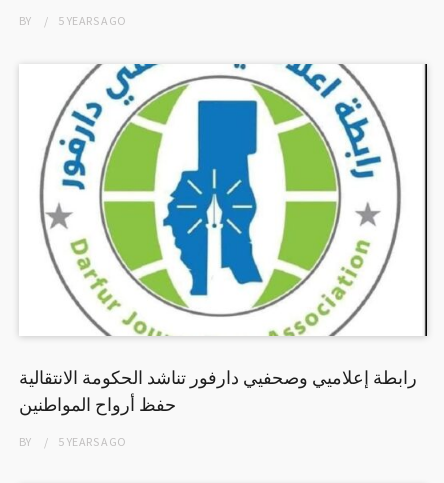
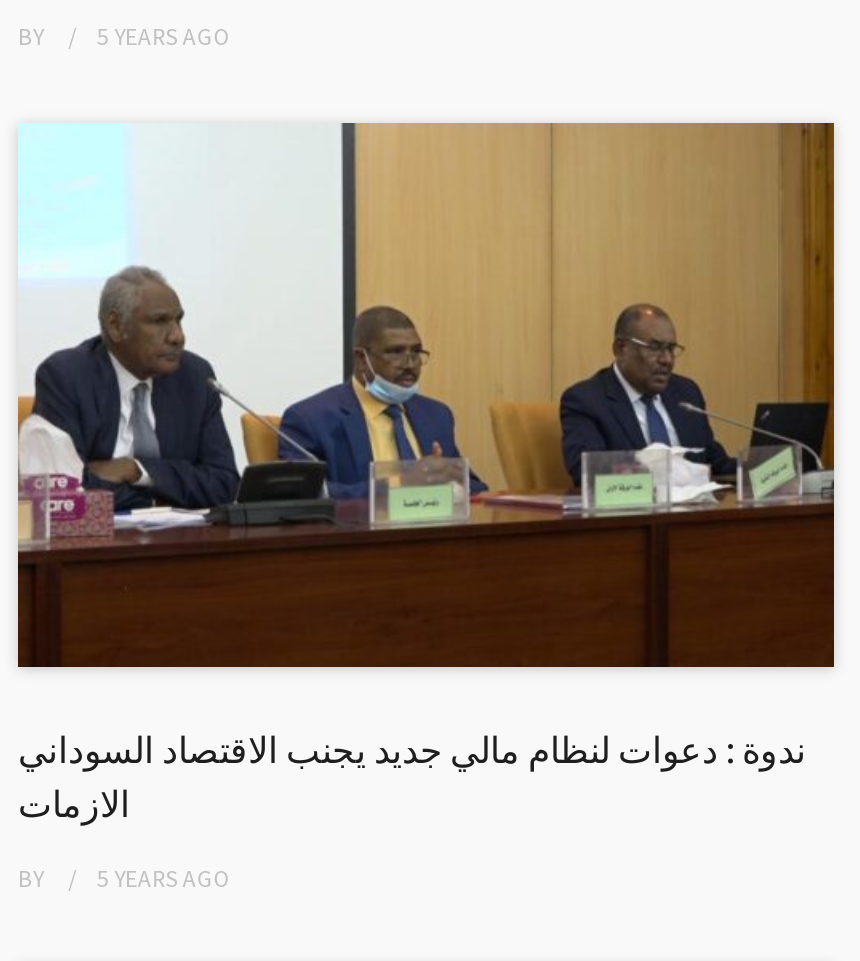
[19,63,427,416] [image] | رابطة إعلاميي وصحفيي دارفور تناشد الحكومة الانتقالية | حفظ أرواح المواطنين -> [16,121,834,827] [image] | ندوة : دعوات لنظام مالي جديد يجنب الاقتصاد السوداني | الازمات

